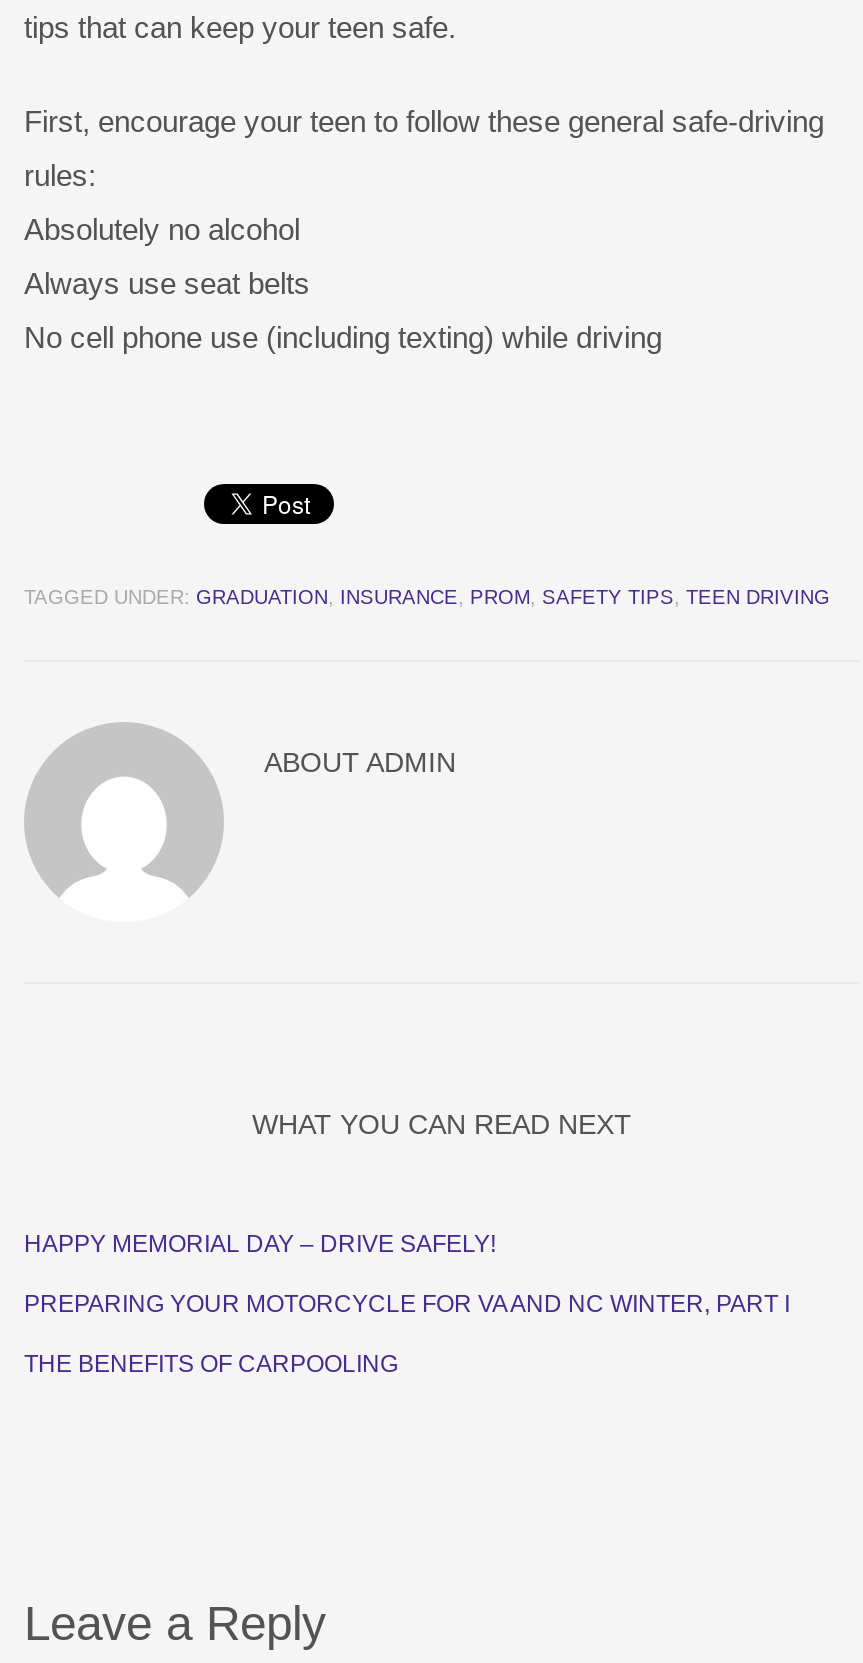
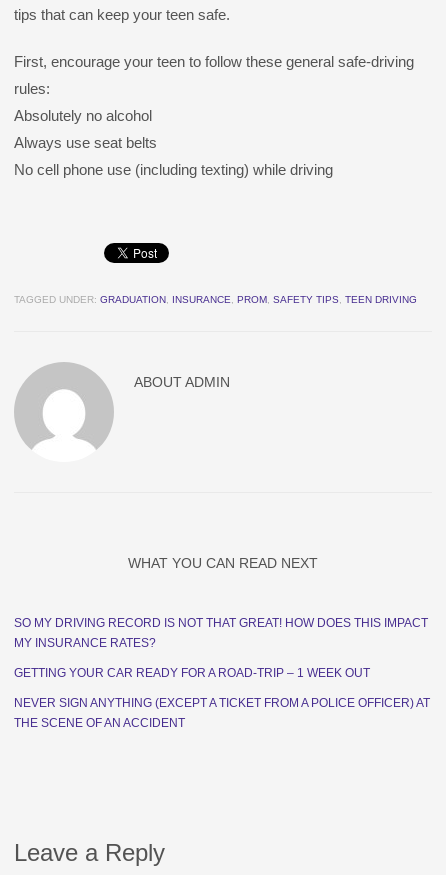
[24,1230,496,1258] HAPPY MEMORIAL DAY – DRIVE SAFELY! -> [14,616,428,650] SO MY DRIVING RECORD IS NOT THAT GREAT! HOW DOES THIS IMPACT | MY INSURANCE RATES?
[24,1290,790,1318] PREPARING YOUR MOTORCYCLE FOR VA AND NC WINTER, PART I -> [14,666,370,680] GETTING YOUR CAR READY FOR A ROAD-TRIP – 1 WEEK OUT
[24,1350,398,1378] THE BENEFITS OF CARPOOLING -> [14,696,430,730] NEVER SIGN ANYTHING (EXCEPT A TICKET FROM A POLICE OFFICER) AT | THE SCENE OF AN ACCIDENT

